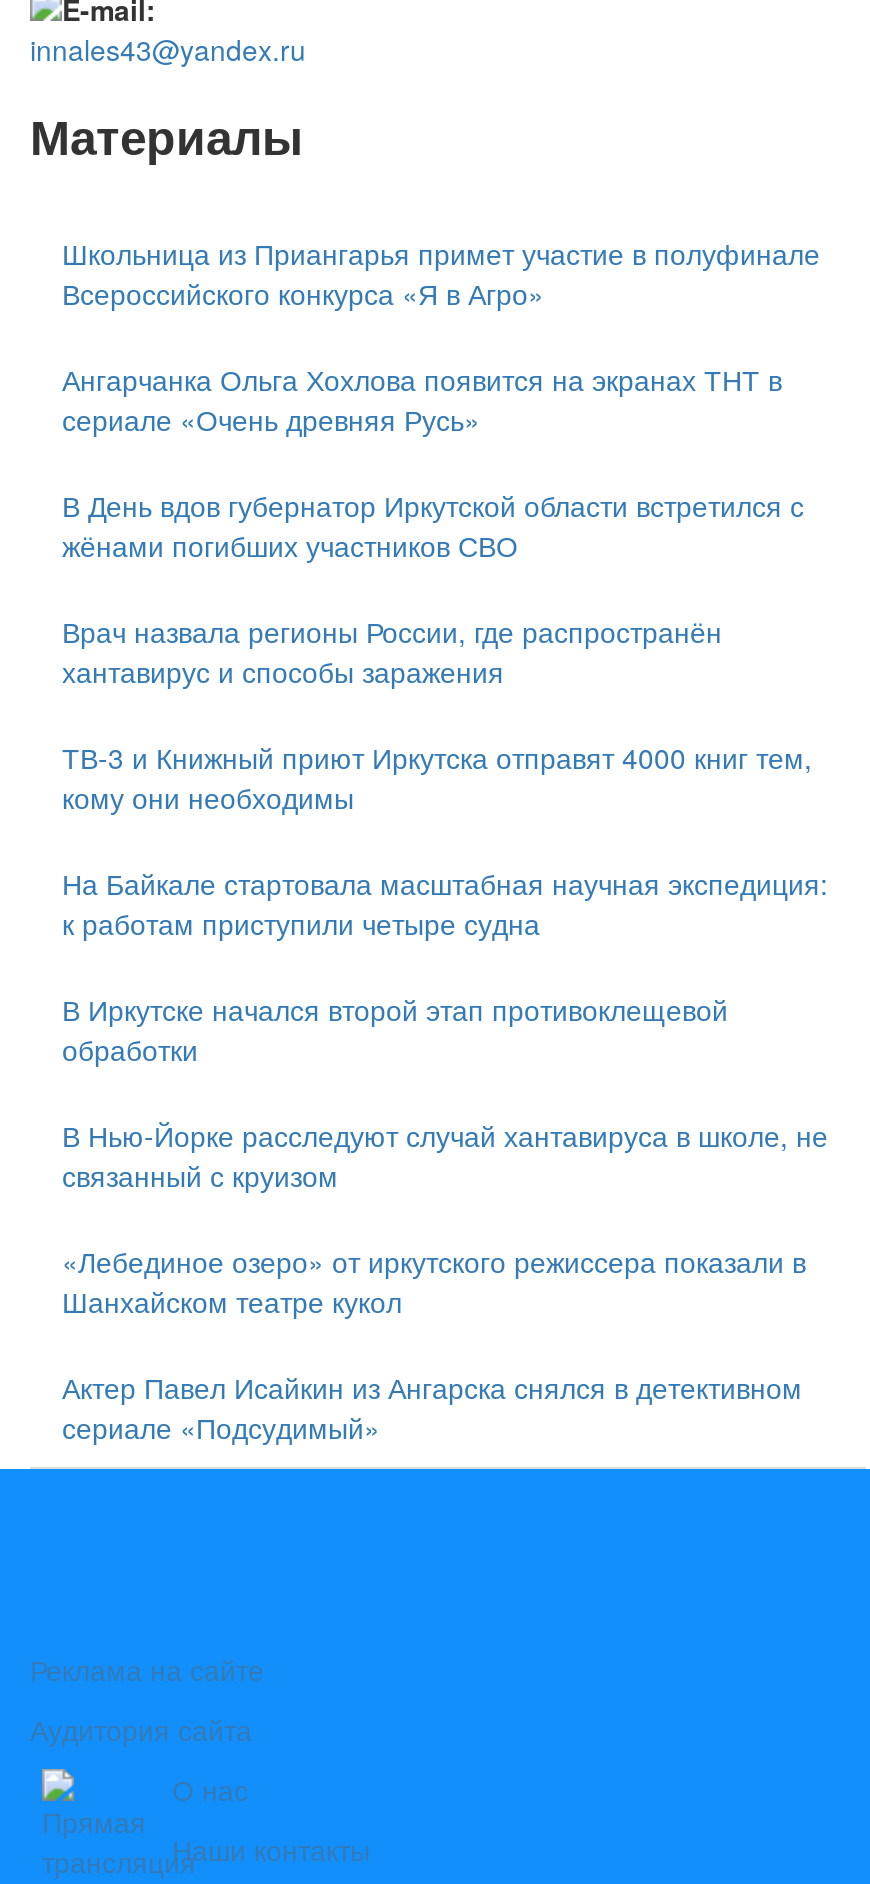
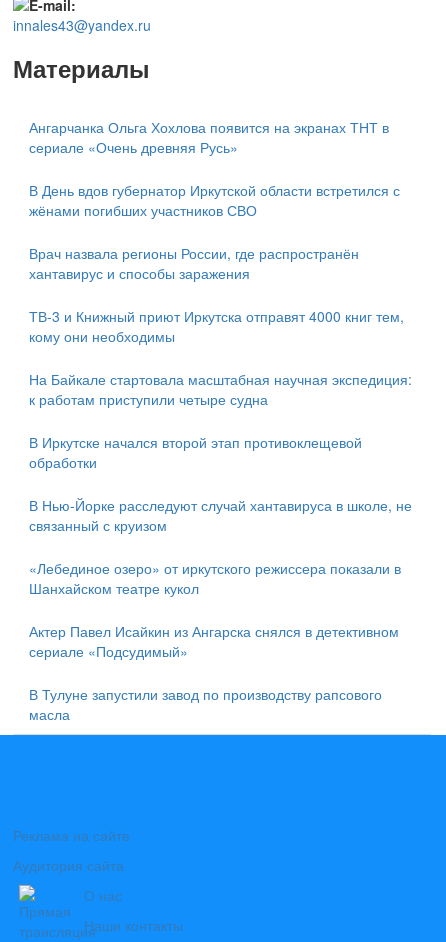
[62,234,820,314] Школьница из Приангарья примет участие в полуфинале | Всероссийского конкурса «Я в Агро» -> none
moved [62,360,828,1448] -> [29,117,412,661]: Ангарчанка Ольга Хохлова появится на экранах ТНТ в | сериале «Очень древняя Русь» | В День вдов губернатор Иркутской области встретился с | ... | Актер Павел Исайкин из Ангарска снялся в детективном | сериале «Подсудимый»
none -> [29,684,382,724] В Тулуне запустили завод по производству рапсового | масла

